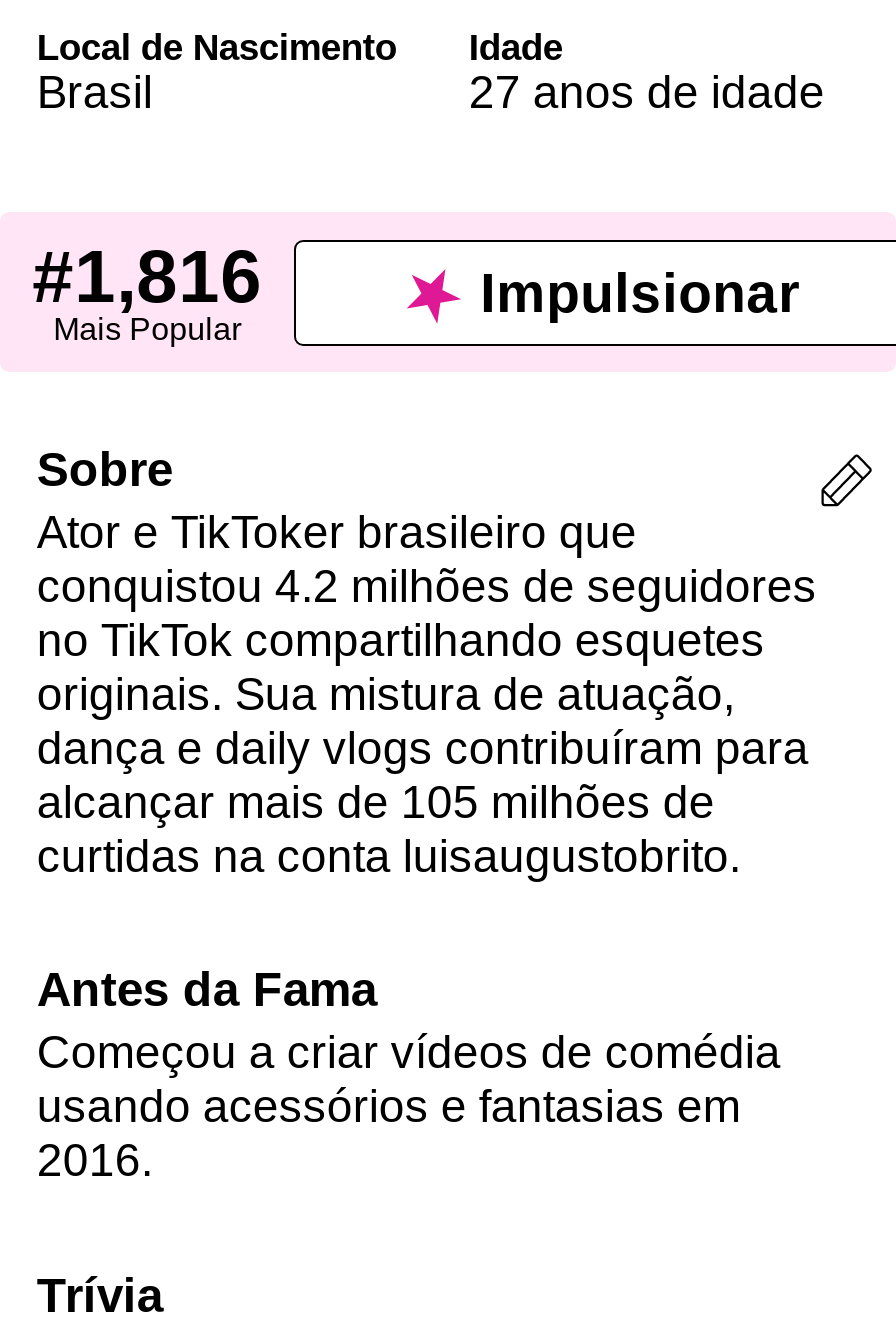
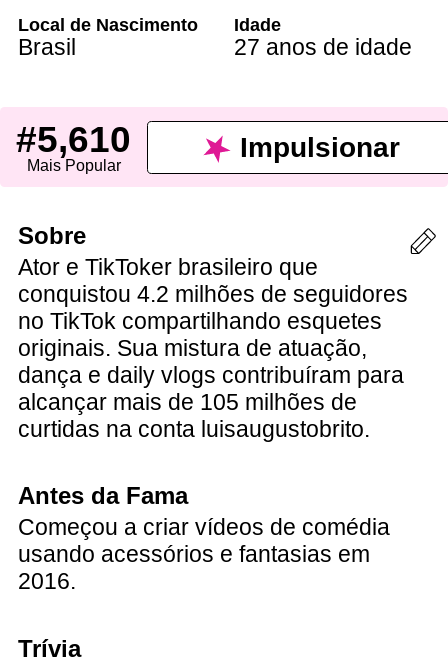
[32,235,262,317] #1,816 -> [16,118,131,159] #5,610

